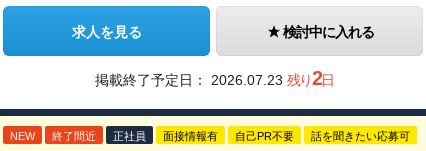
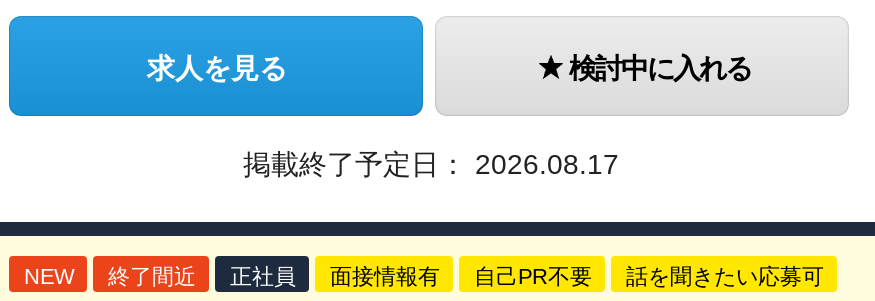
[94,67,333,89] 掲載終了予定日：2026.07.23 残り2日 -> [243,148,619,180] 掲載終了予定日：2026.08.17

